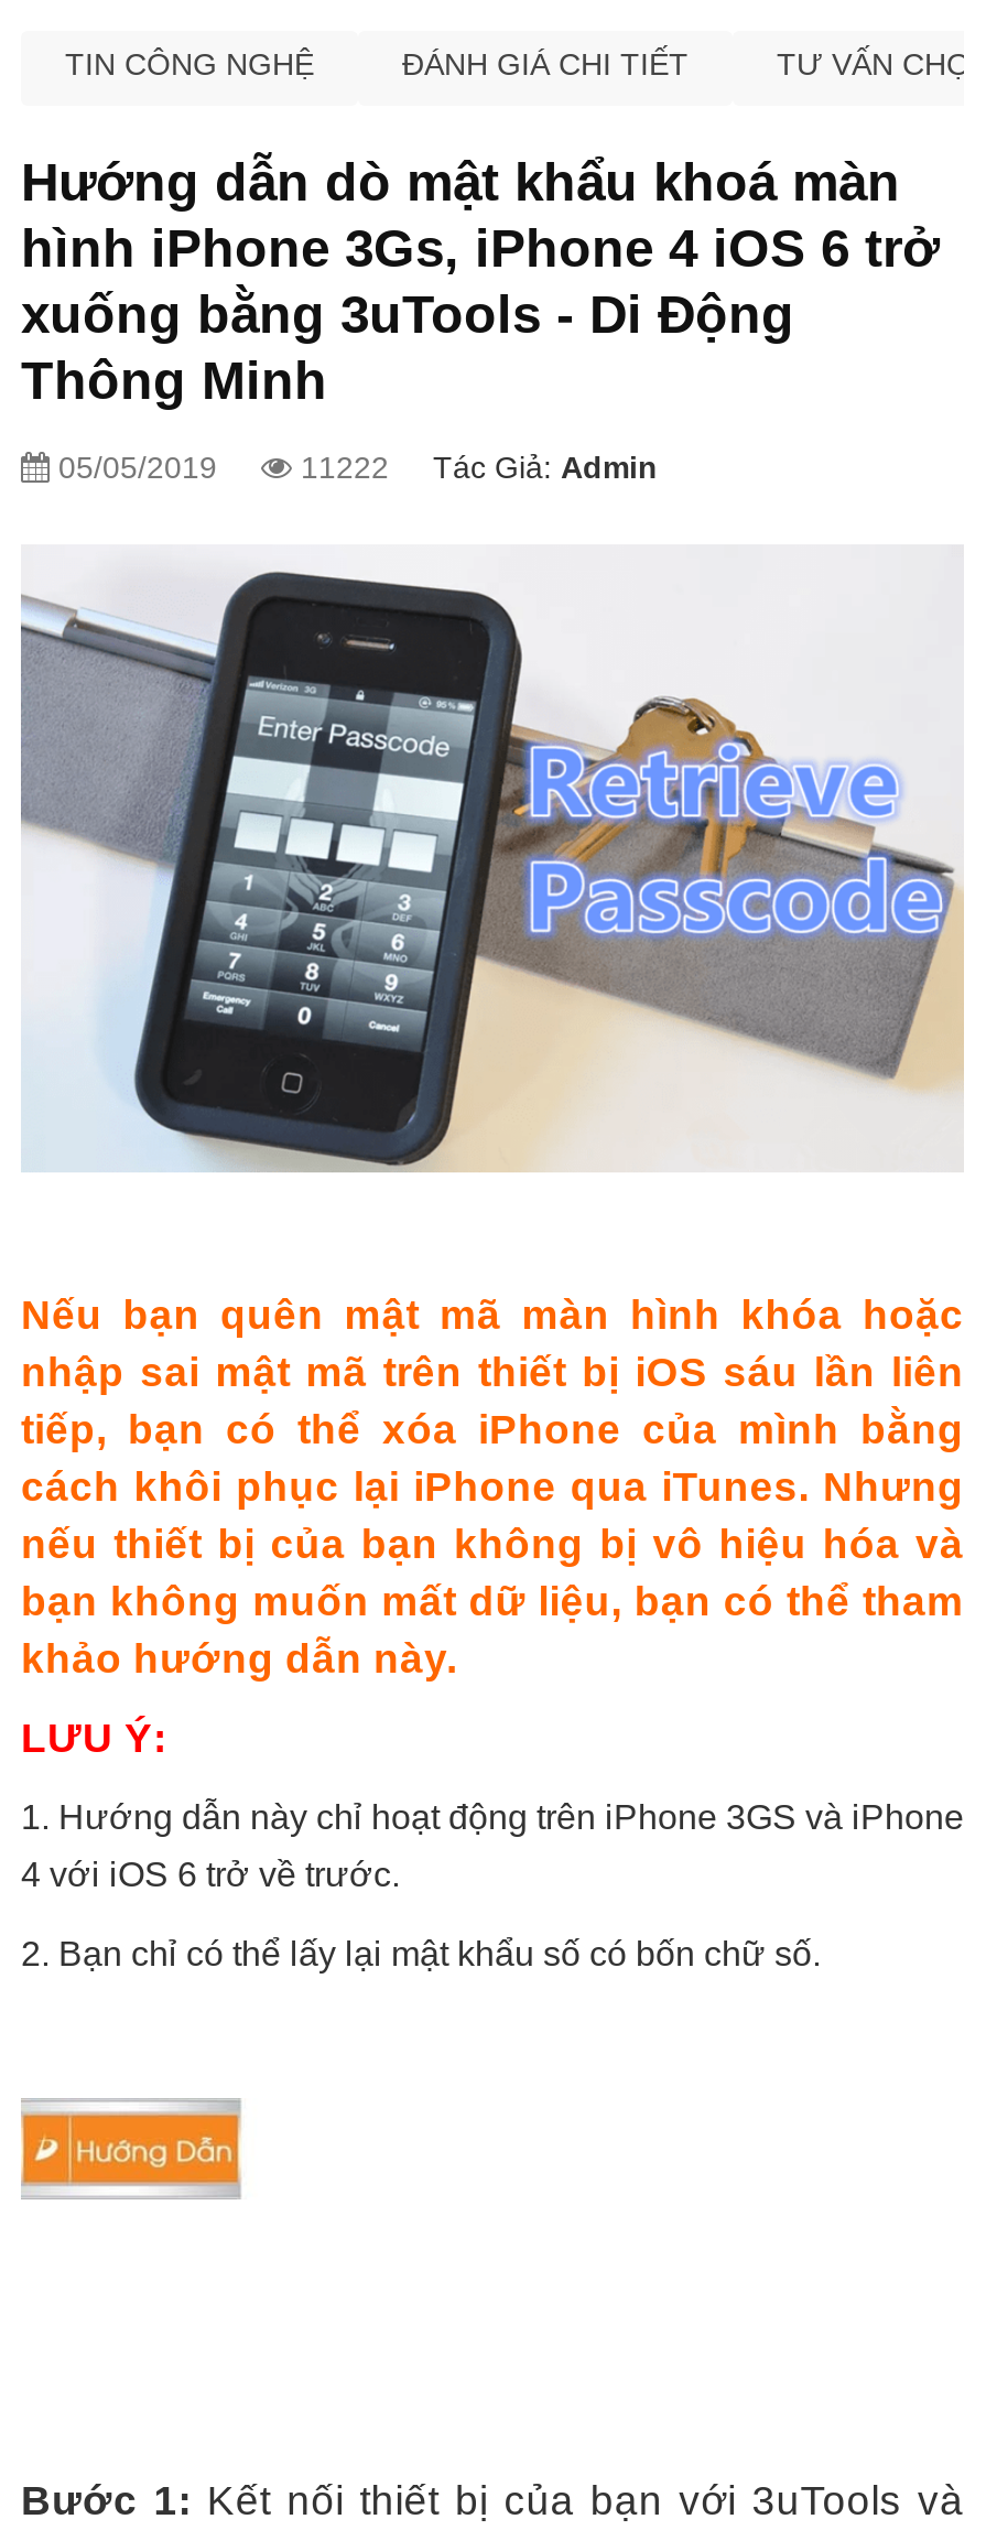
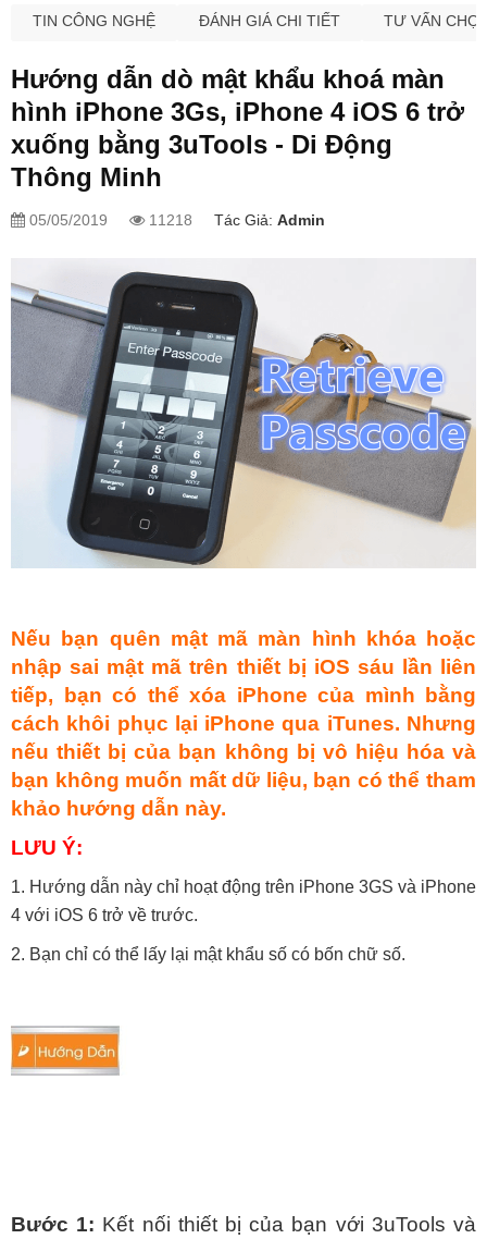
[292,450,658,485] 11222 Tác Giả: Admin -> [145,211,325,229] 11218 Tác Giả: Admin

